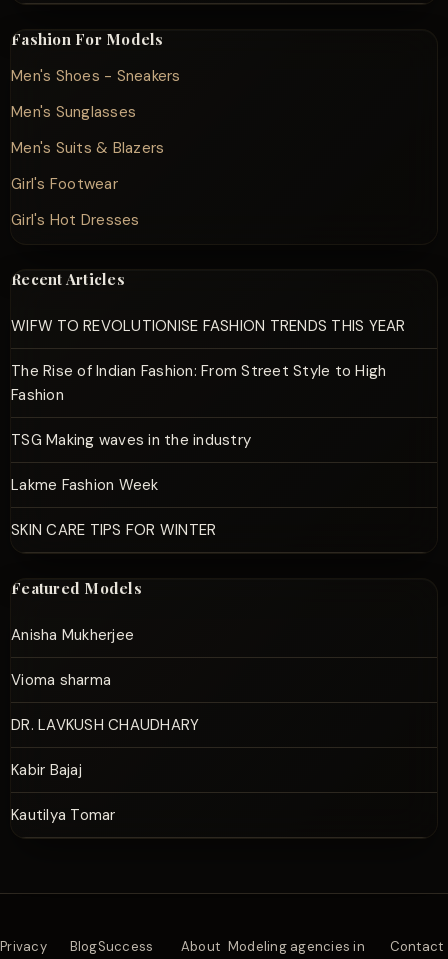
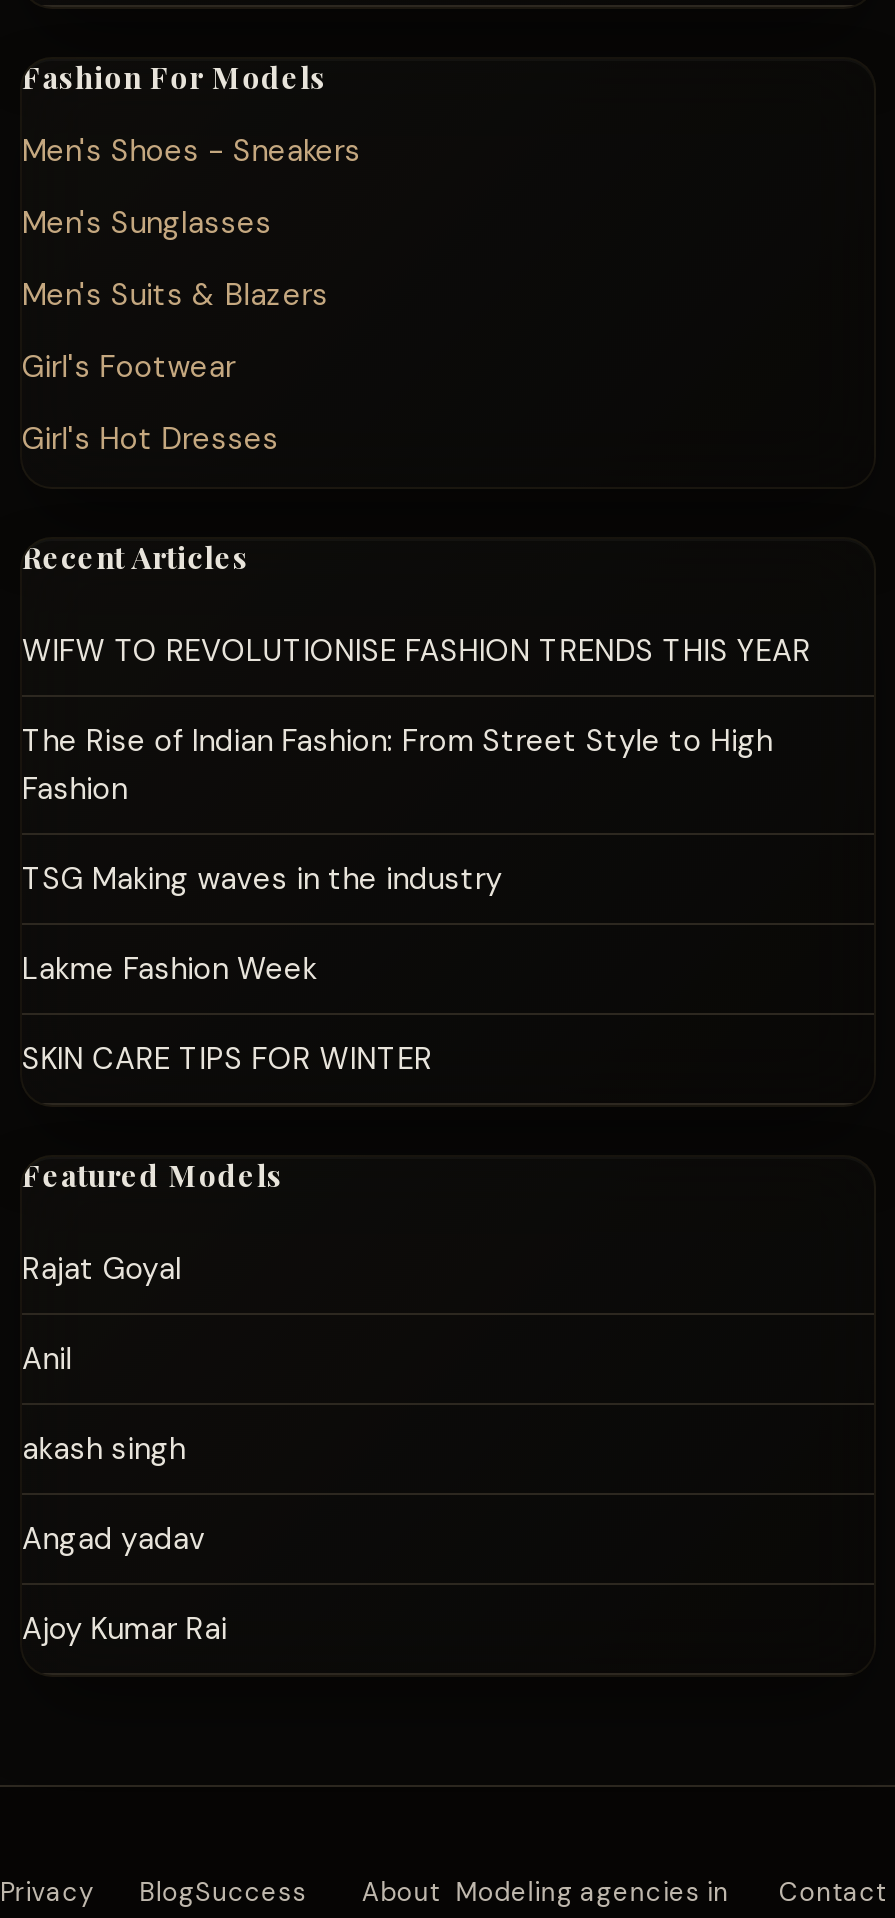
[11,625,134,645] Anisha Mukherjee -> [22,1250,182,1290] Rajat Goyal
[11,670,111,690] Vioma sharma -> [22,1340,72,1380] Anil
[11,715,199,735] DR. LAVKUSH CHAUDHARY -> [22,1430,186,1470] akash singh
[11,760,82,780] Kabir Bajaj -> [22,1520,206,1560] Angad yadav
[11,805,115,825] Kautilya Tomar -> [22,1610,227,1650] Ajoy Kumar Rai

